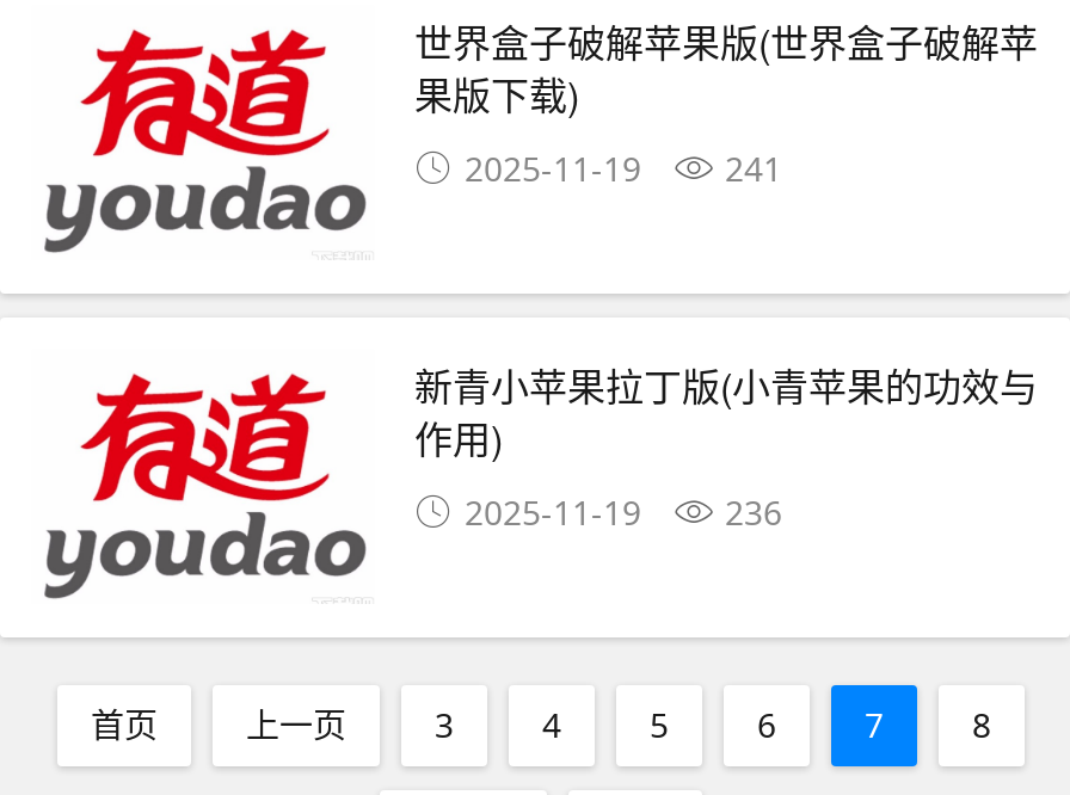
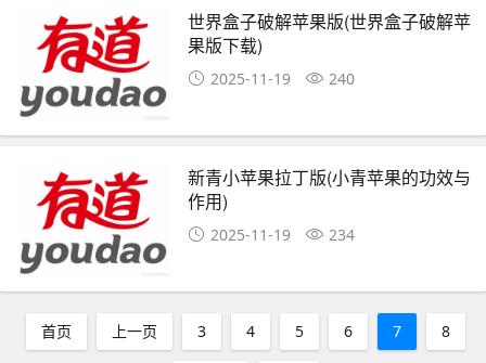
[465,145,782,191] 2025-11-19 241 -> [211,68,355,89] 2025-11-19 240
[465,490,782,535] 2025-11-19 236 -> [211,225,355,245] 2025-11-19 234

